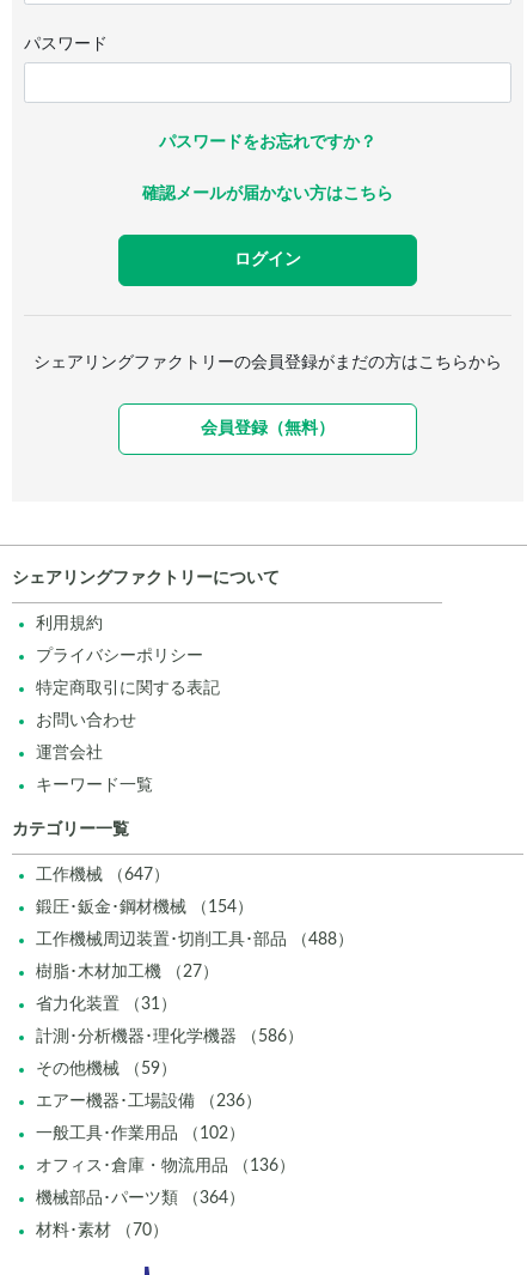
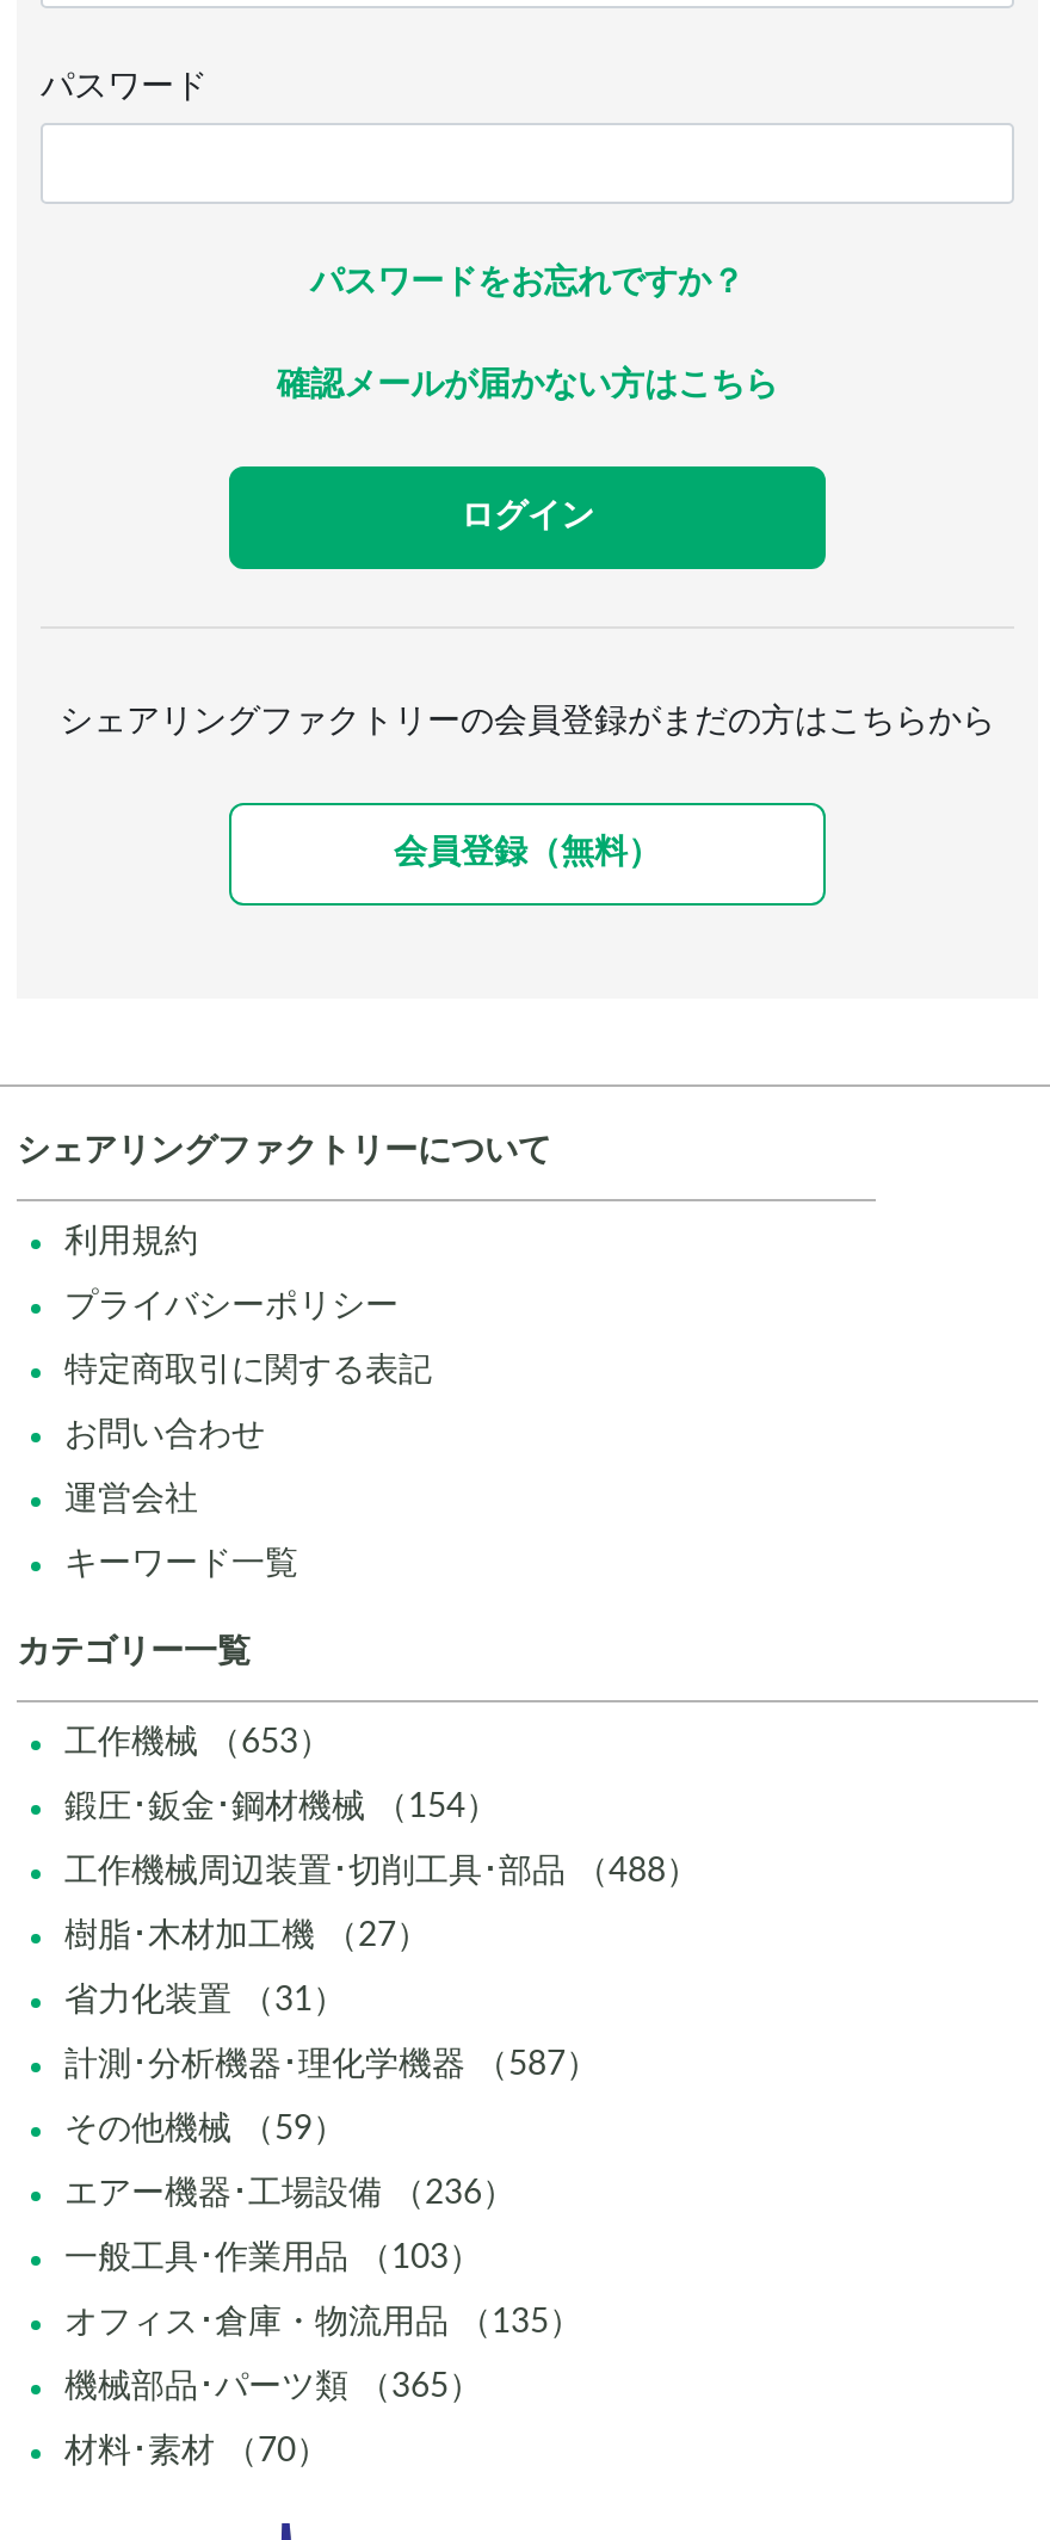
[36,867,170,884] 工作機械 （647） -> [64,1728,332,1761] 工作機械 （653）
[36,1029,304,1046] 計測･分析機器･理化学機器 （586） -> [64,2050,599,2083] 計測･分析機器･理化学機器 （587）
[36,1126,245,1143] 一般工具･作業用品 （102） -> [64,2243,482,2276] 一般工具･作業用品 （103）
[36,1158,295,1175] オフィス･倉庫・物流用品 （136） -> [64,2307,582,2341] オフィス･倉庫・物流用品 （135）
[36,1191,245,1207] 機械部品･パーツ類 （364） -> [64,2372,482,2405] 機械部品･パーツ類 （365）

